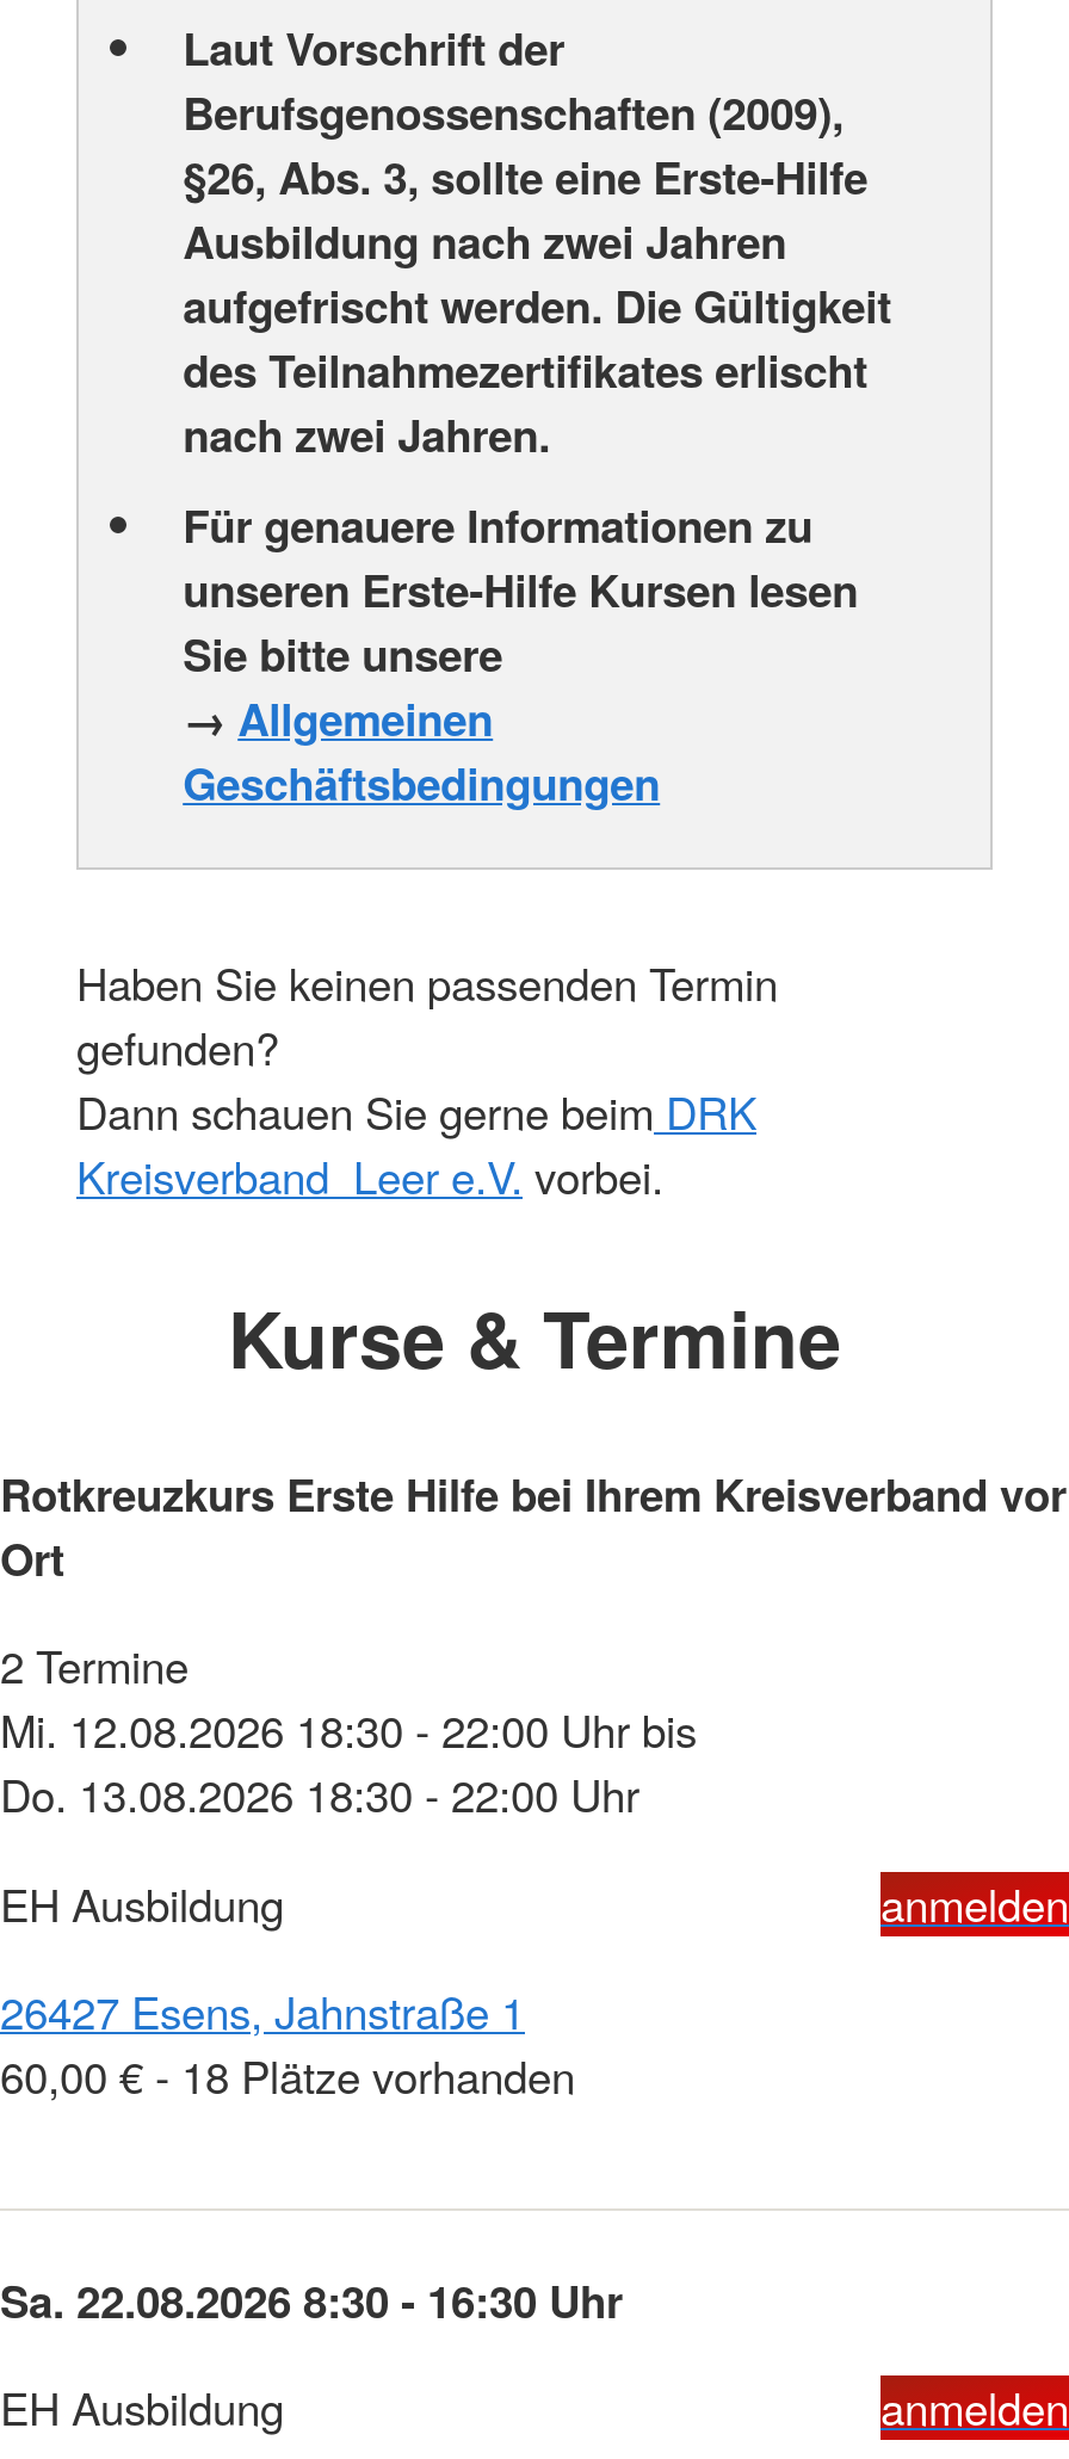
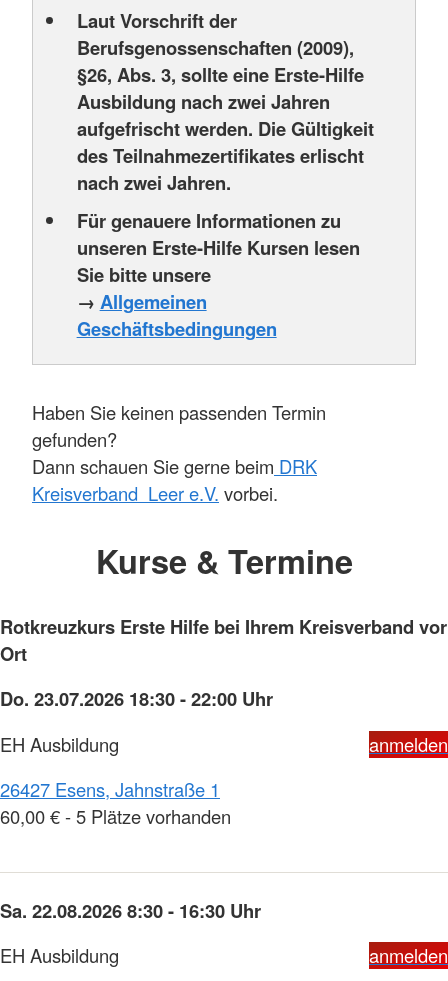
[0,1634,697,1825] 2 Termine | Mi. 12.08.2026 18:30 - 22:00 Uhr bis | Do. 13.08.2026 18:30 - 22:00 Uhr -> [0,685,273,712] Do. 23.07.2026 18:30 - 22:00 Uhr
[0,2044,575,2106] 60,00 € - 18 Plätze vorhanden -> [0,803,231,829] 60,00 € - 5 Plätze vorhanden

